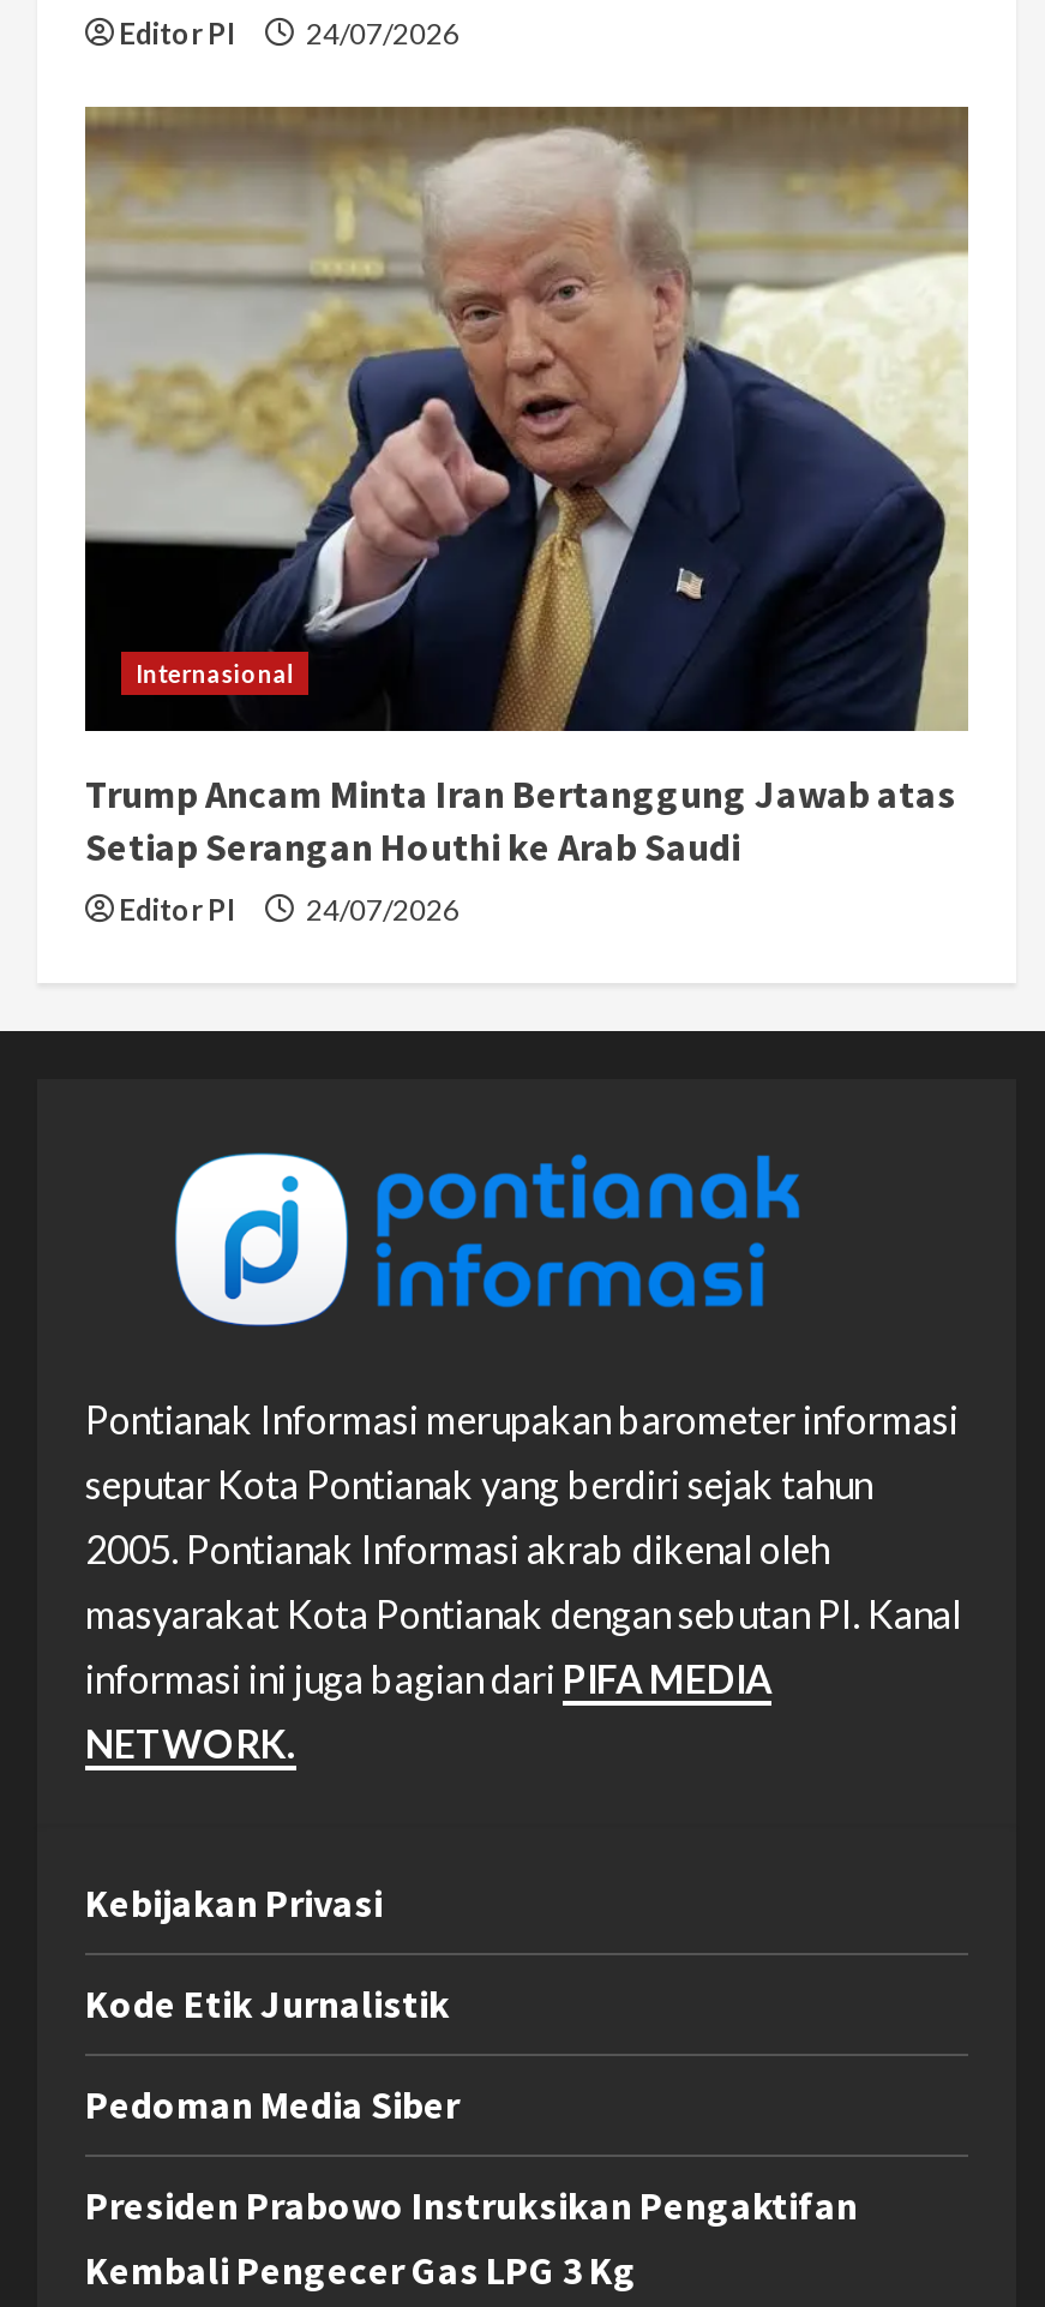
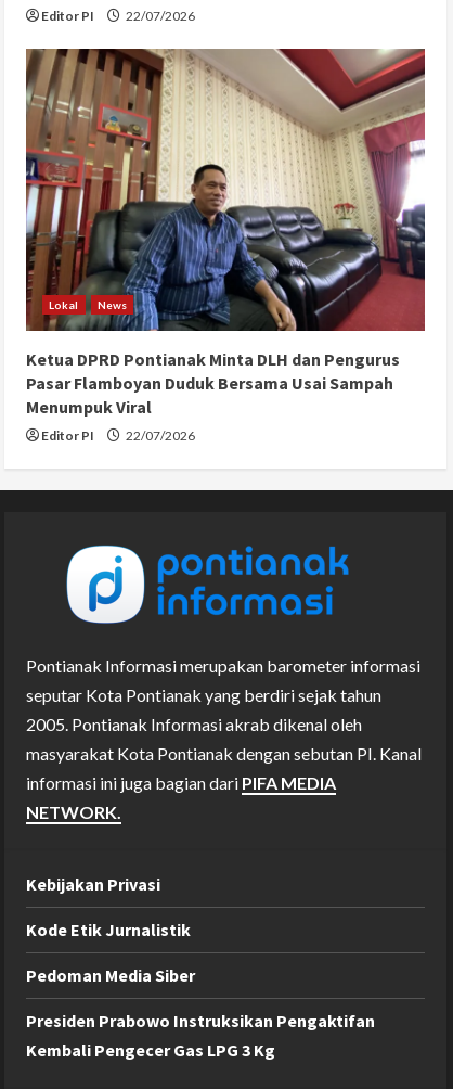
[119,16,460,52] Editor PI 24/07/2026 -> [41,7,195,23] Editor PI 22/07/2026
[85,106,968,730] [image] | Internasional -> [25,48,426,332] [image] | Lokal | News
[85,770,956,870] Trump Ancam Minta Iran Bertanggung Jawab atas | Setiap Serangan Houthi ke Arab Saudi -> [26,348,400,417] Ketua DPRD Pontianak Minta DLH dan Pengurus | Pasar Flamboyan Duduk Bersama Usai Sampah | Menumpuk Viral
[119,892,460,928] Editor PI 24/07/2026 -> [41,427,195,443] Editor PI 22/07/2026

